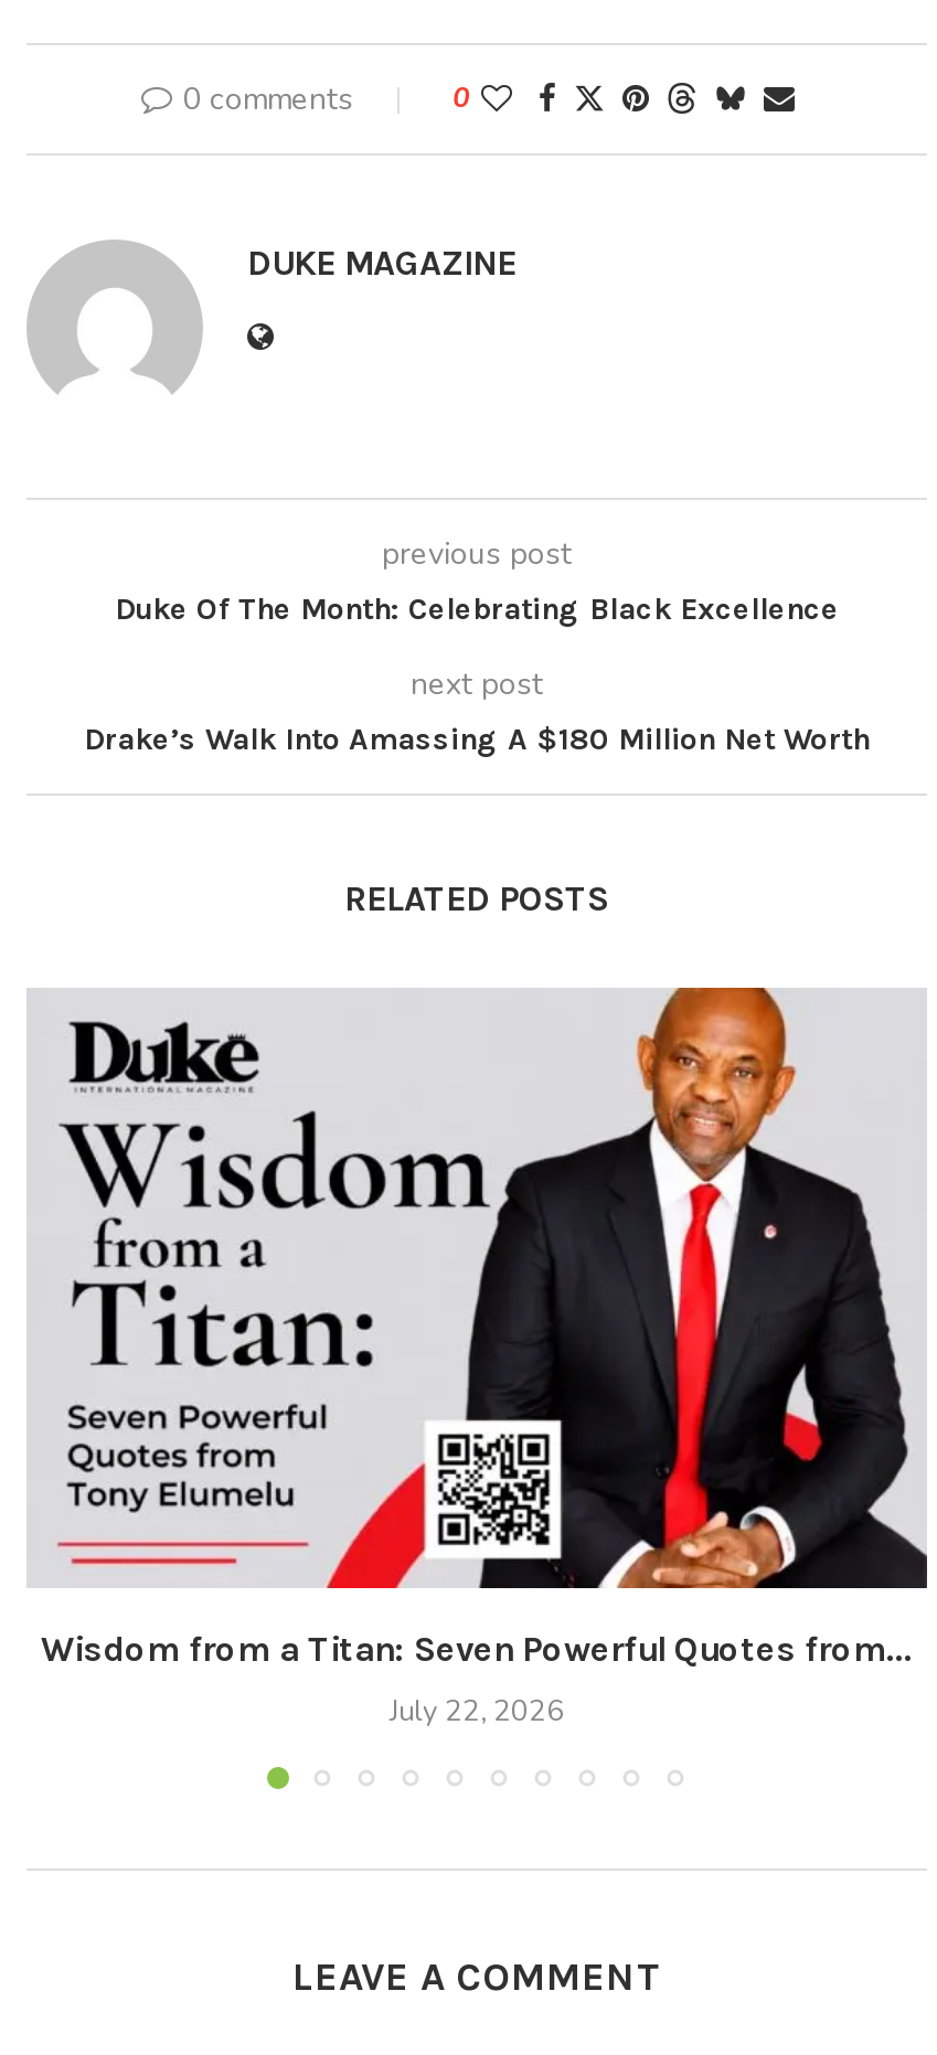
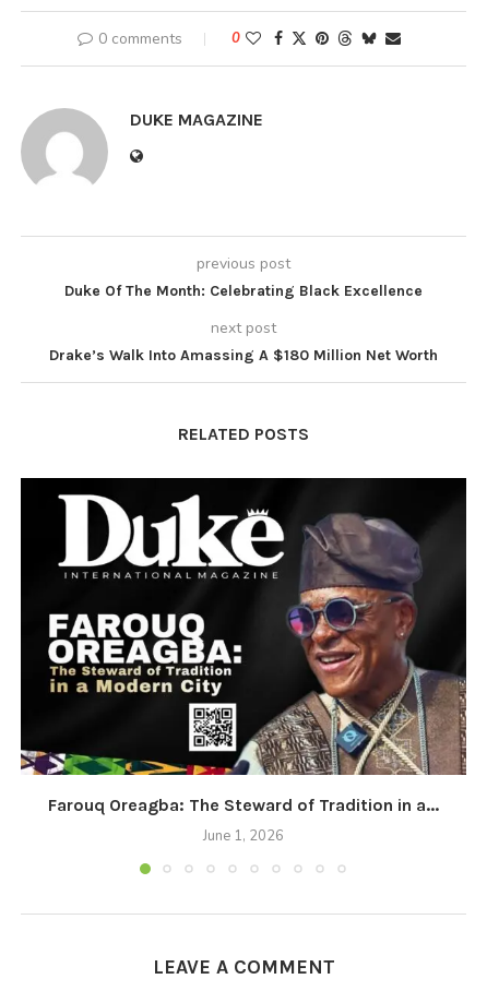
[26,986,927,1669] [image] | Wisdom from a Titan: Seven Powerful Quotes from... -> [20,477,467,815] [image] | Farouq Oreagba: The Steward of Tradition in a...
[390,1691,564,1731] July 22, 2026 -> [203,826,284,846] June 1, 2026

